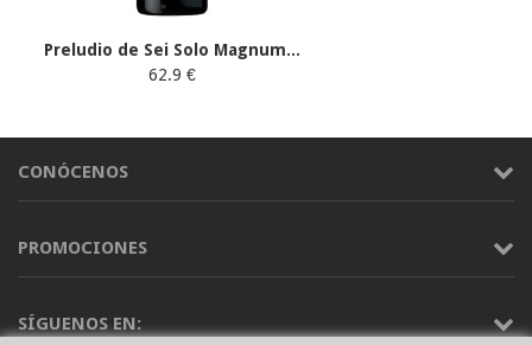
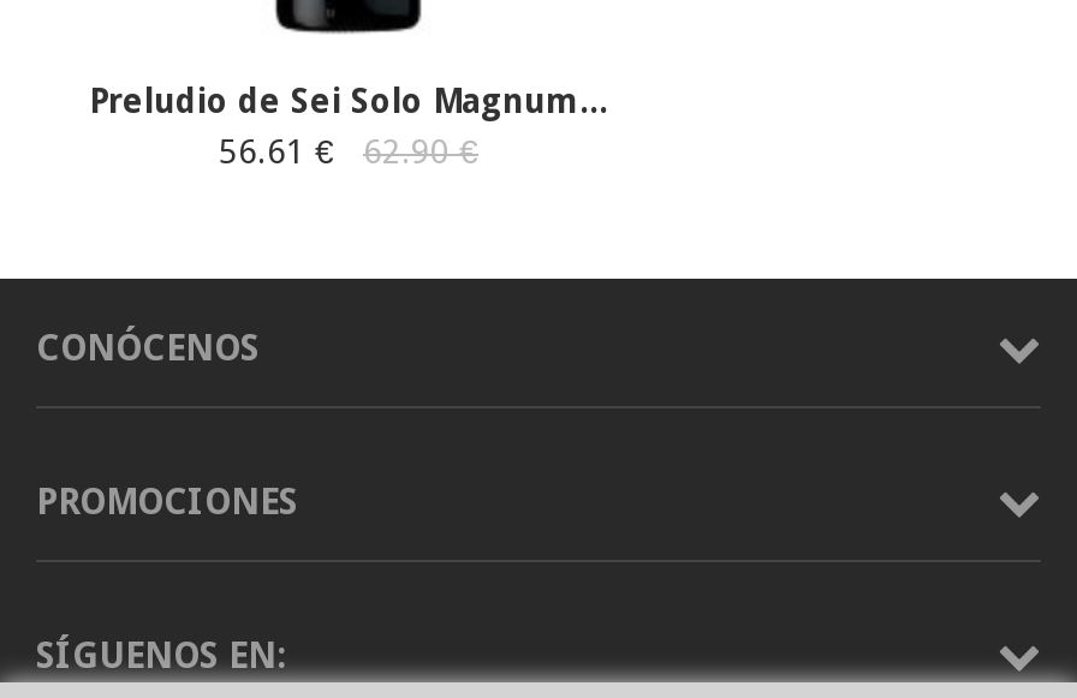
[148,65,196,84] 62.9 € -> [219,132,478,171] 56.61 € | 62.90 €

